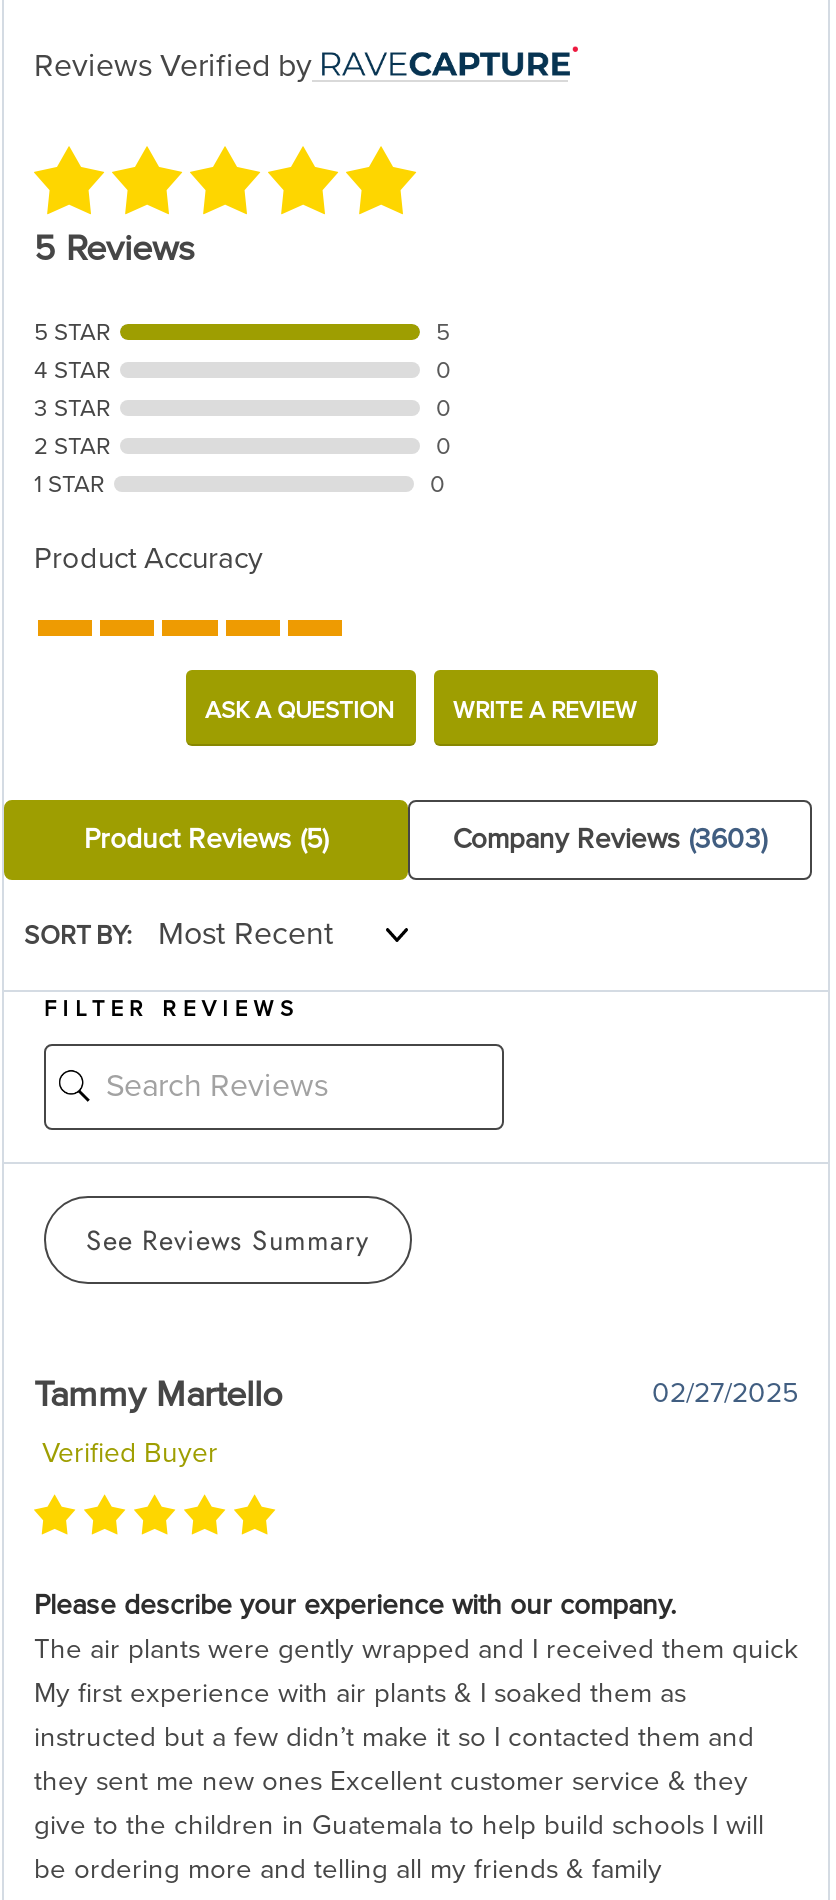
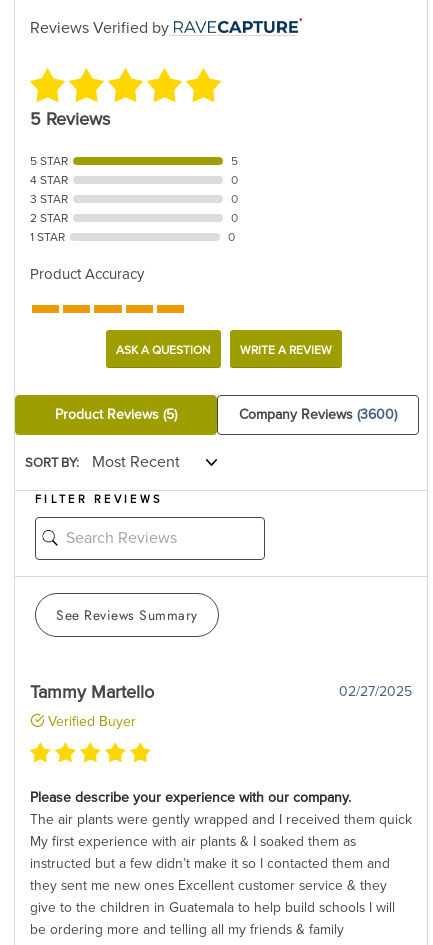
[453,821,767,855] Company Reviews (3603) -> [239,406,397,423] Company Reviews (3600)

